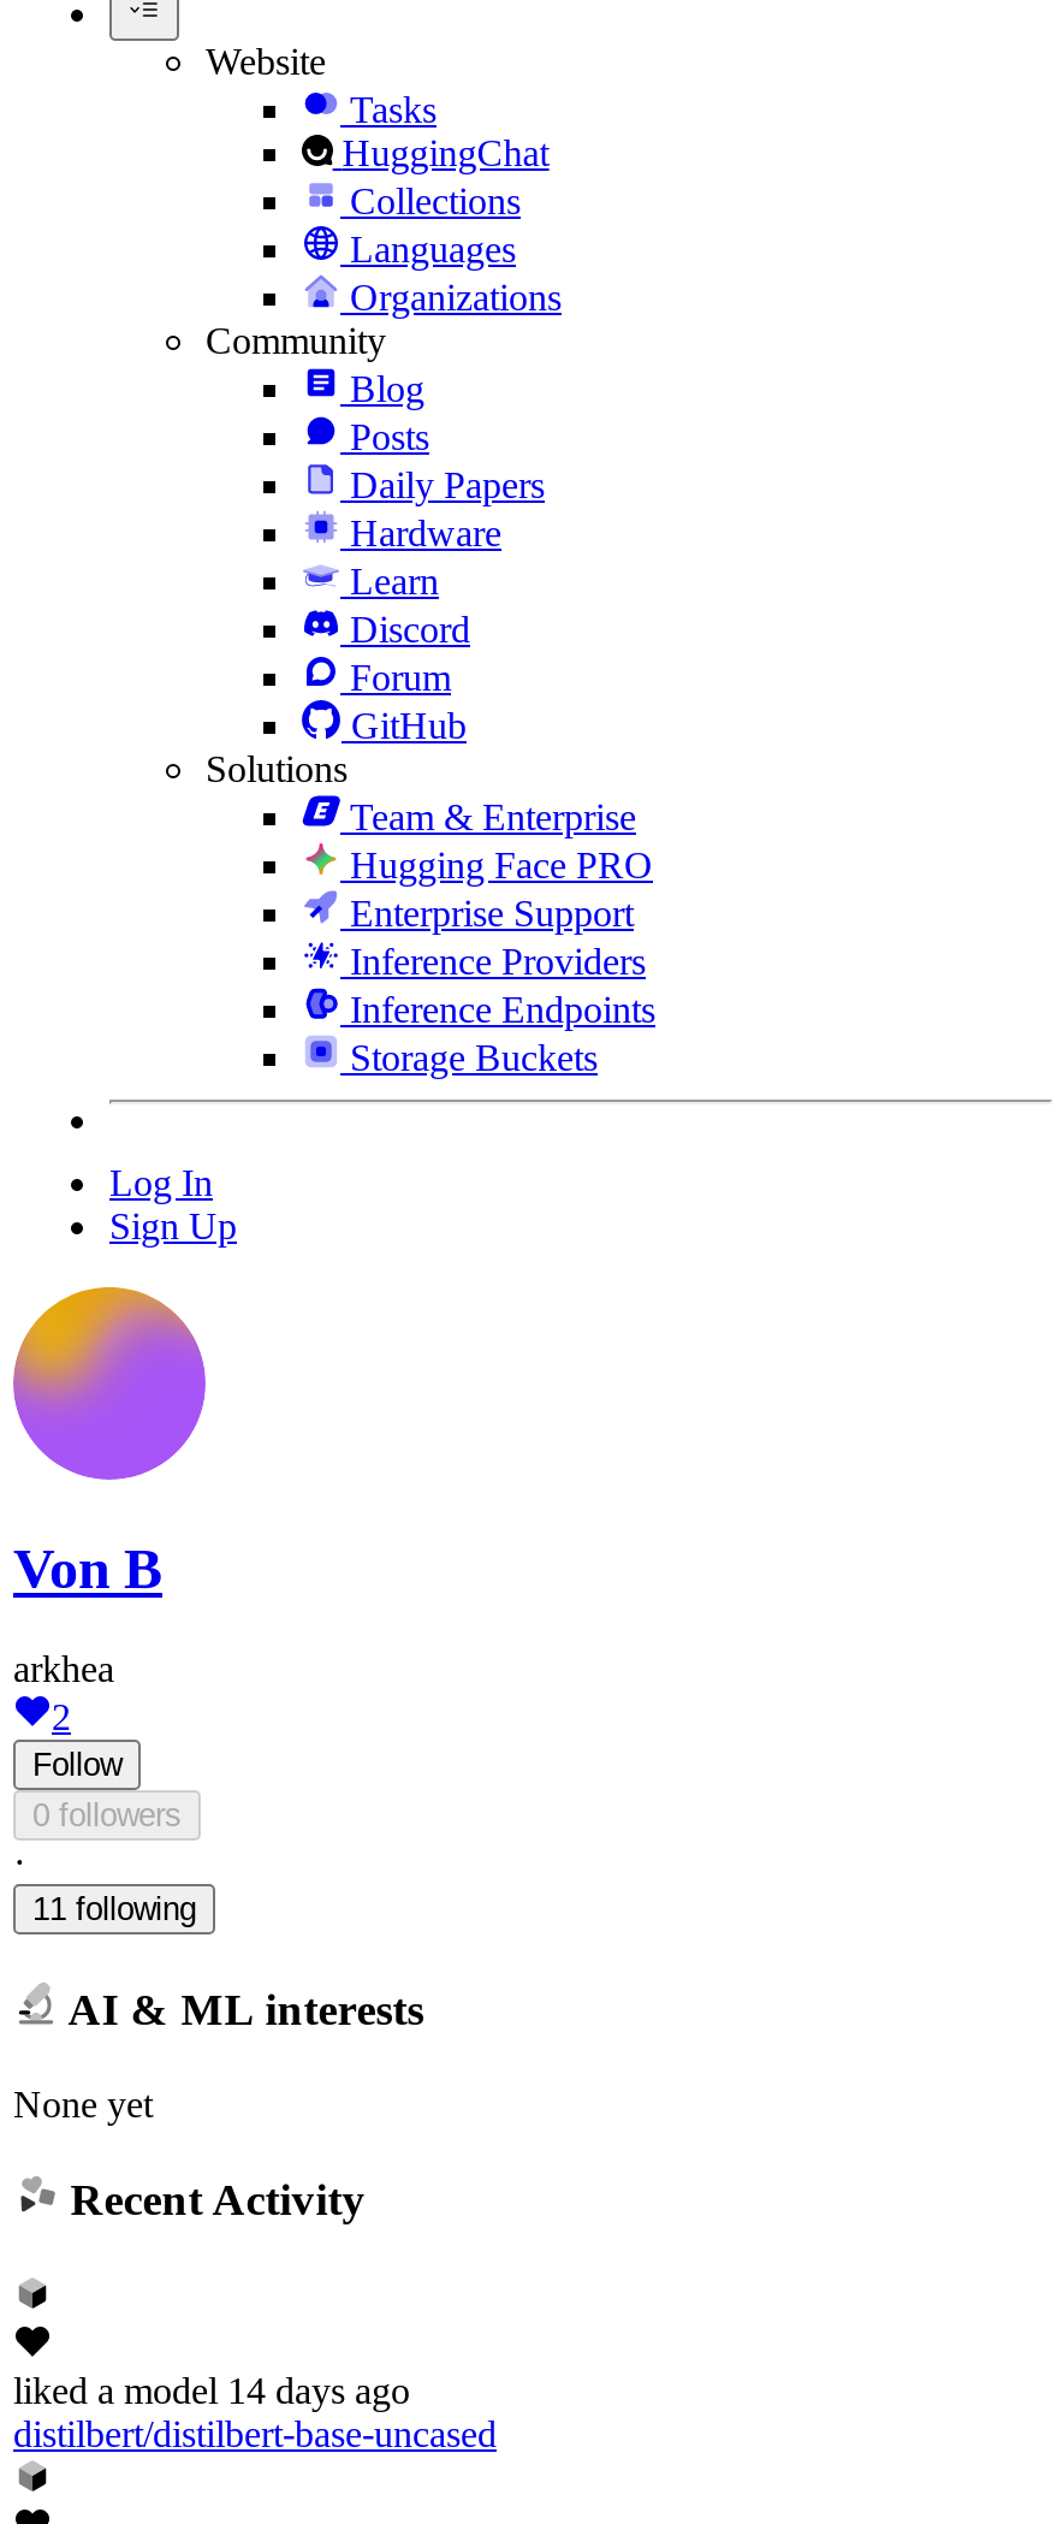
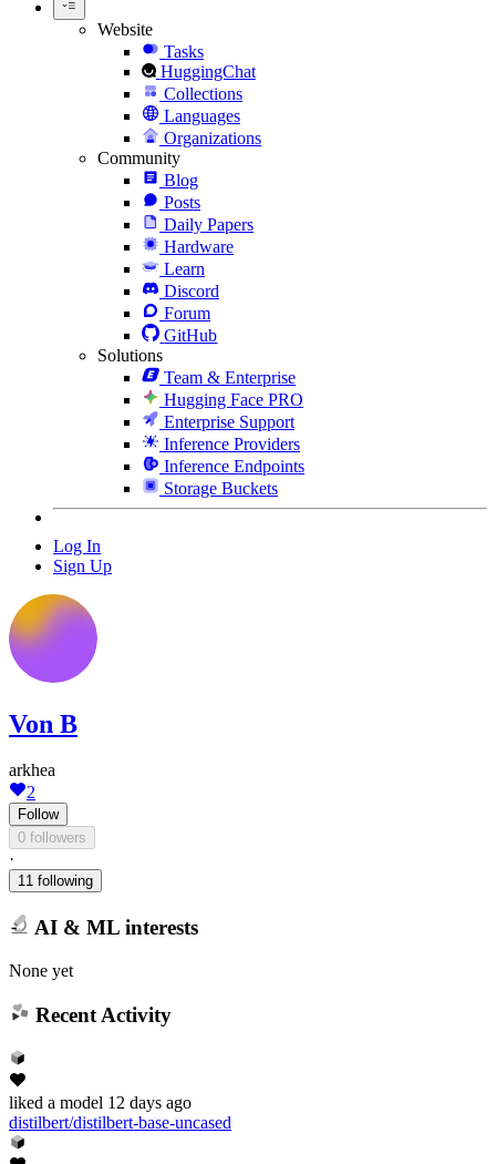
[13,2370,410,2410] liked a model 14 days ago -> [9,1093,192,1112] liked a model 12 days ago

